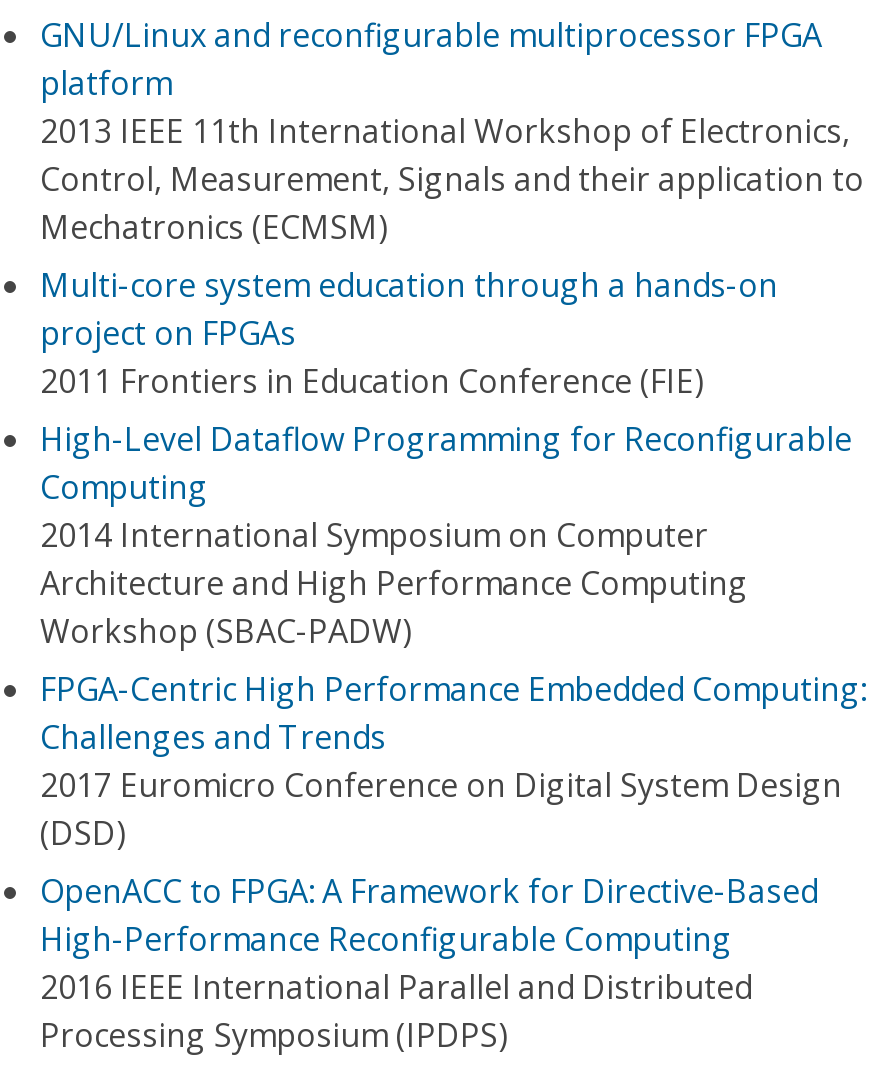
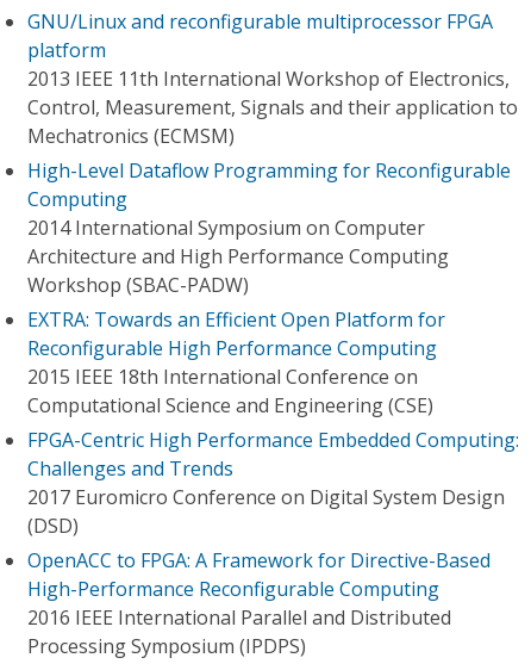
[40,263,778,403] Multi-core system education through a hands-on | project on FPGAs | 2011 Frontiers in Education Conference (FIE) -> none
moved [40,417,852,653] -> [27,157,511,298]: High-Level Dataflow Programming for Reconfigurable | Computing | 2014 International Symposium on Computer | Architecture and High Performance Computing | Workshop (SBAC-PADW)
none -> [27,306,445,418] EXTRA: Towards an Efficient Open Platform for | Reconfigurable High Performance Computing | 2015 IEEE 18th International Conference on | Computational Science and Engineering (CSE)

